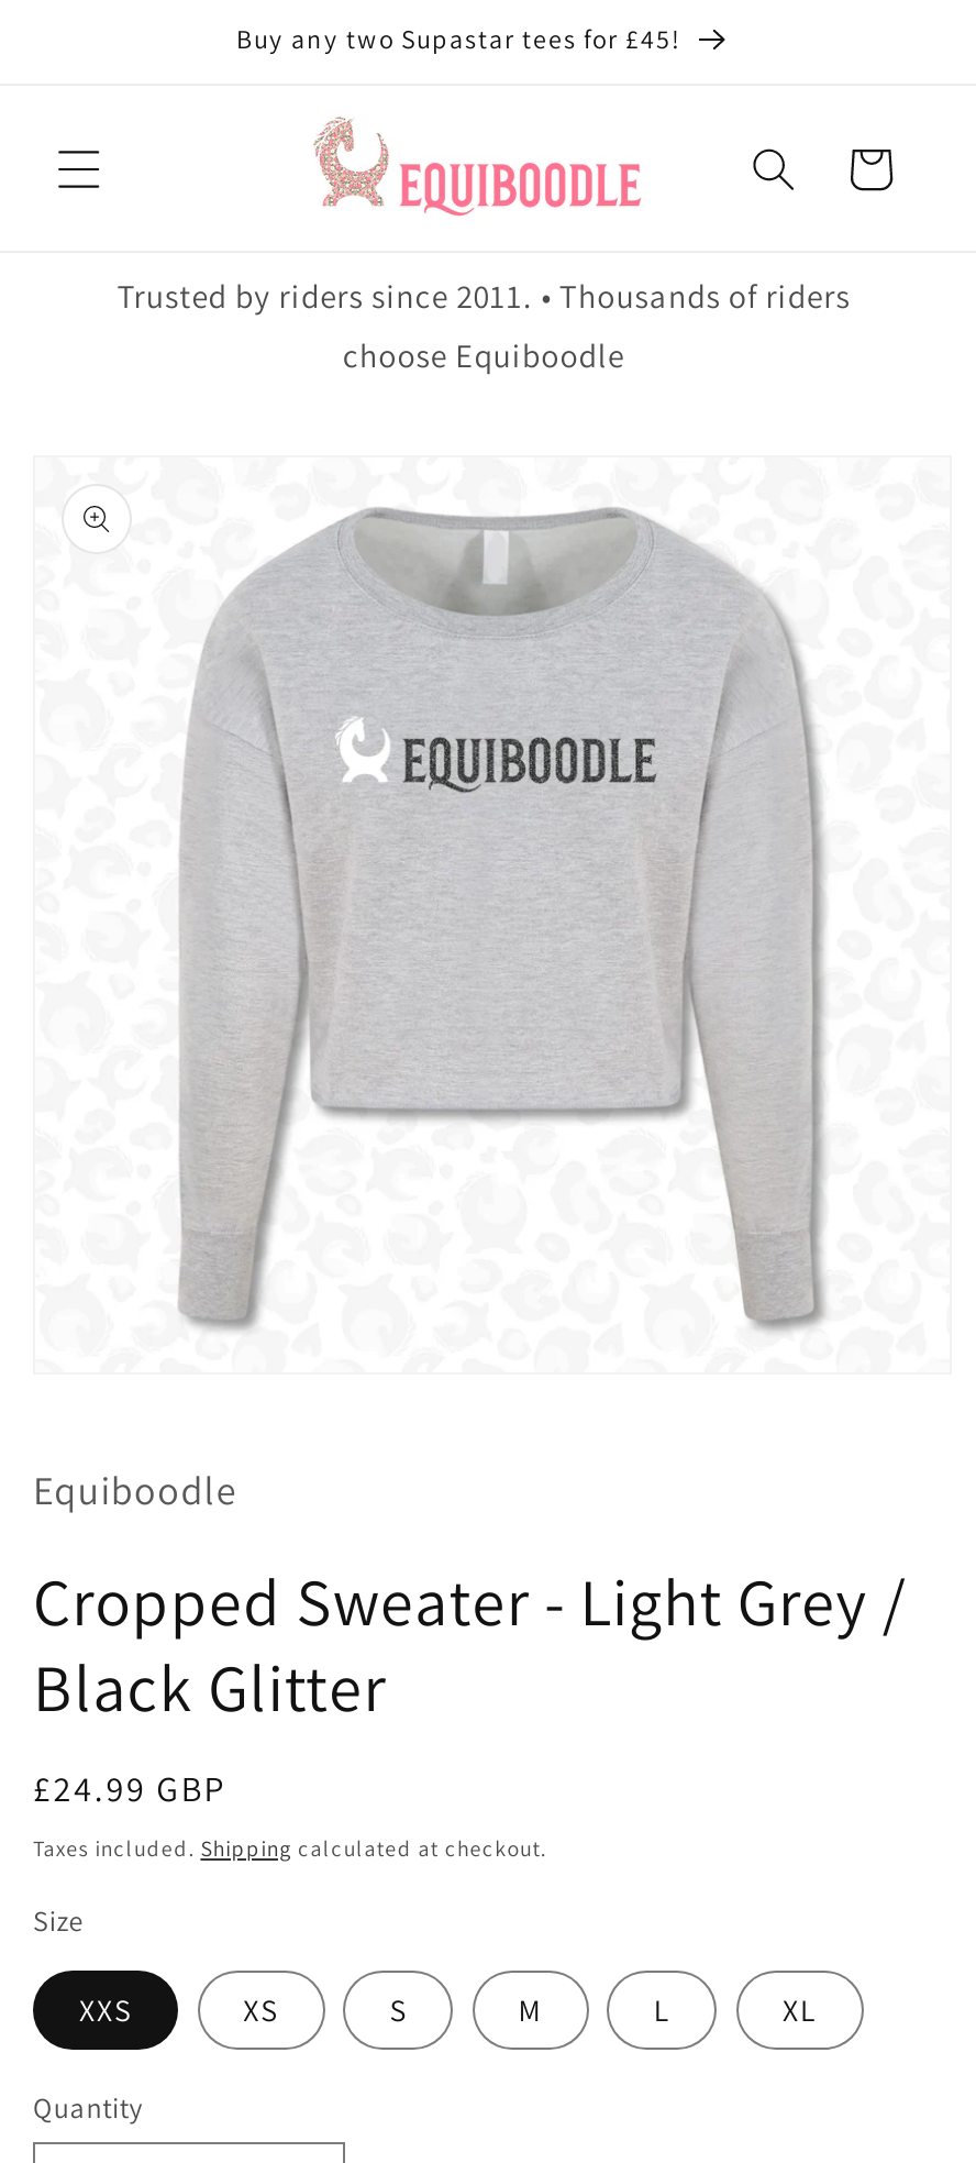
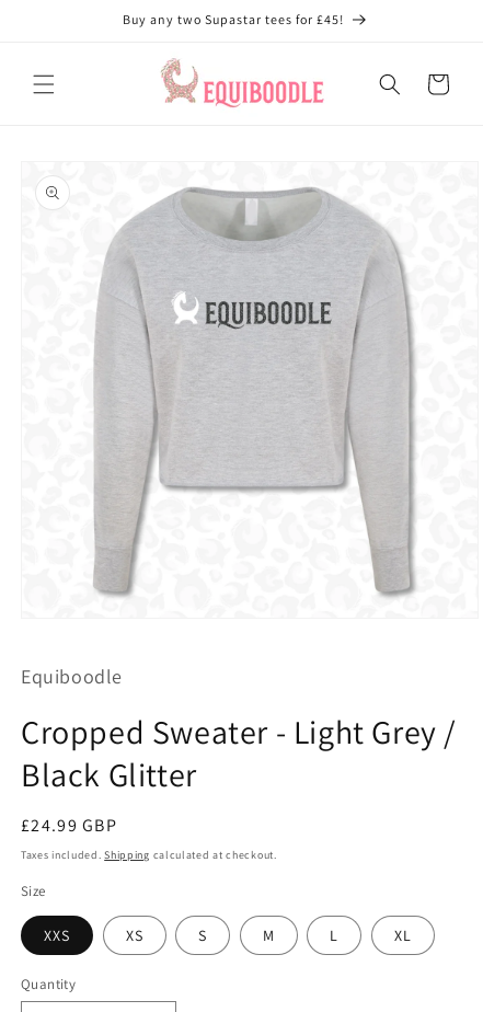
[117,275,850,376] Trusted by riders since 2011. • Thousands of riders | choose Equiboodle -> none

